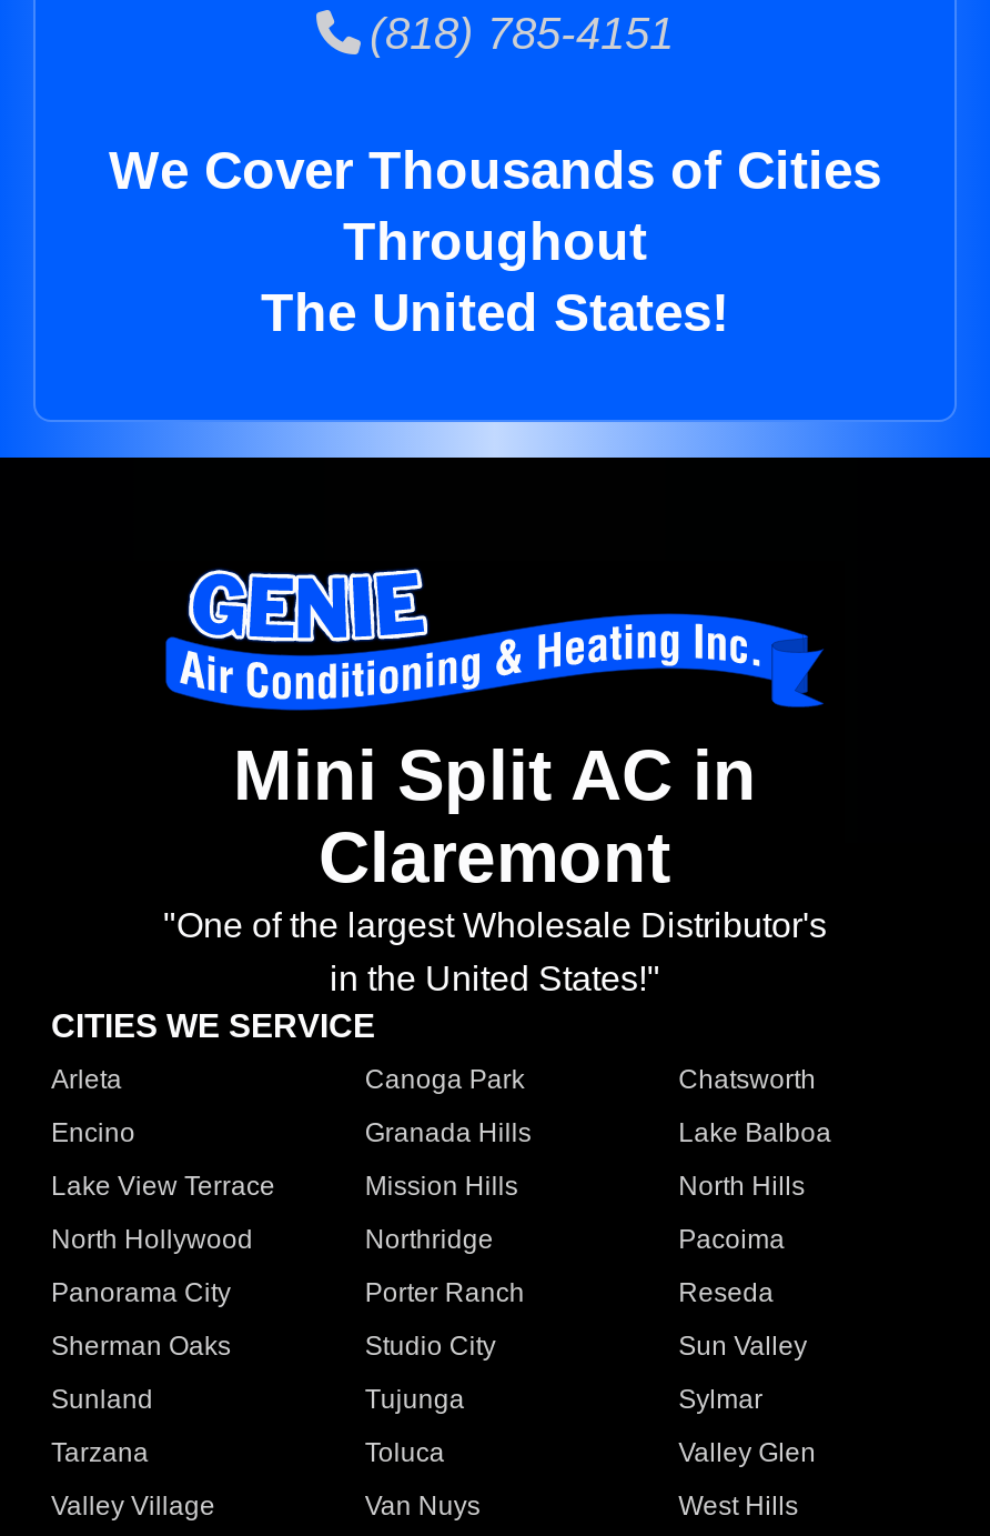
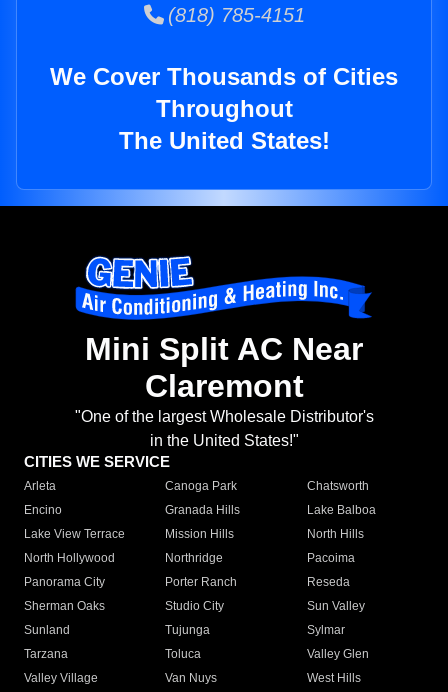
[233,736,757,816] Mini Split AC in -> [85,331,363,367] Mini Split AC Near

